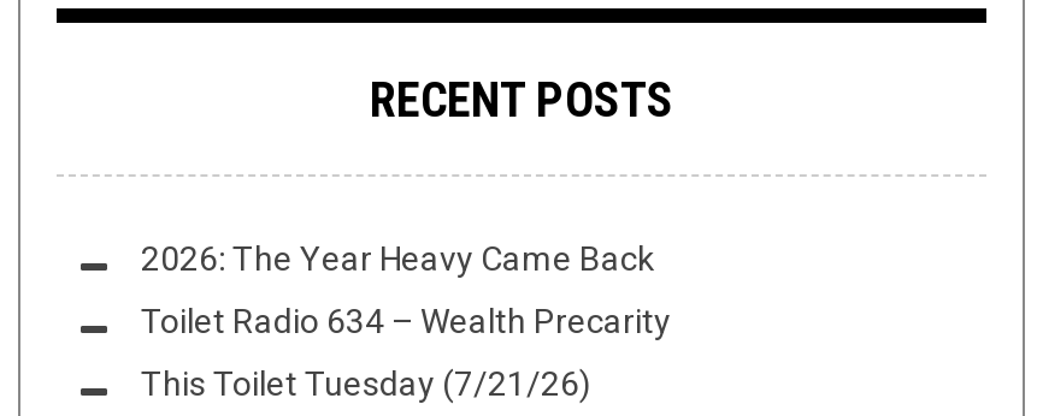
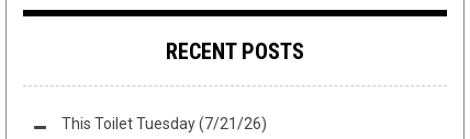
[141,239,671,340] 2026: The Year Heavy Came Back | Toilet Radio 634 – Wealth Precarity -> none

